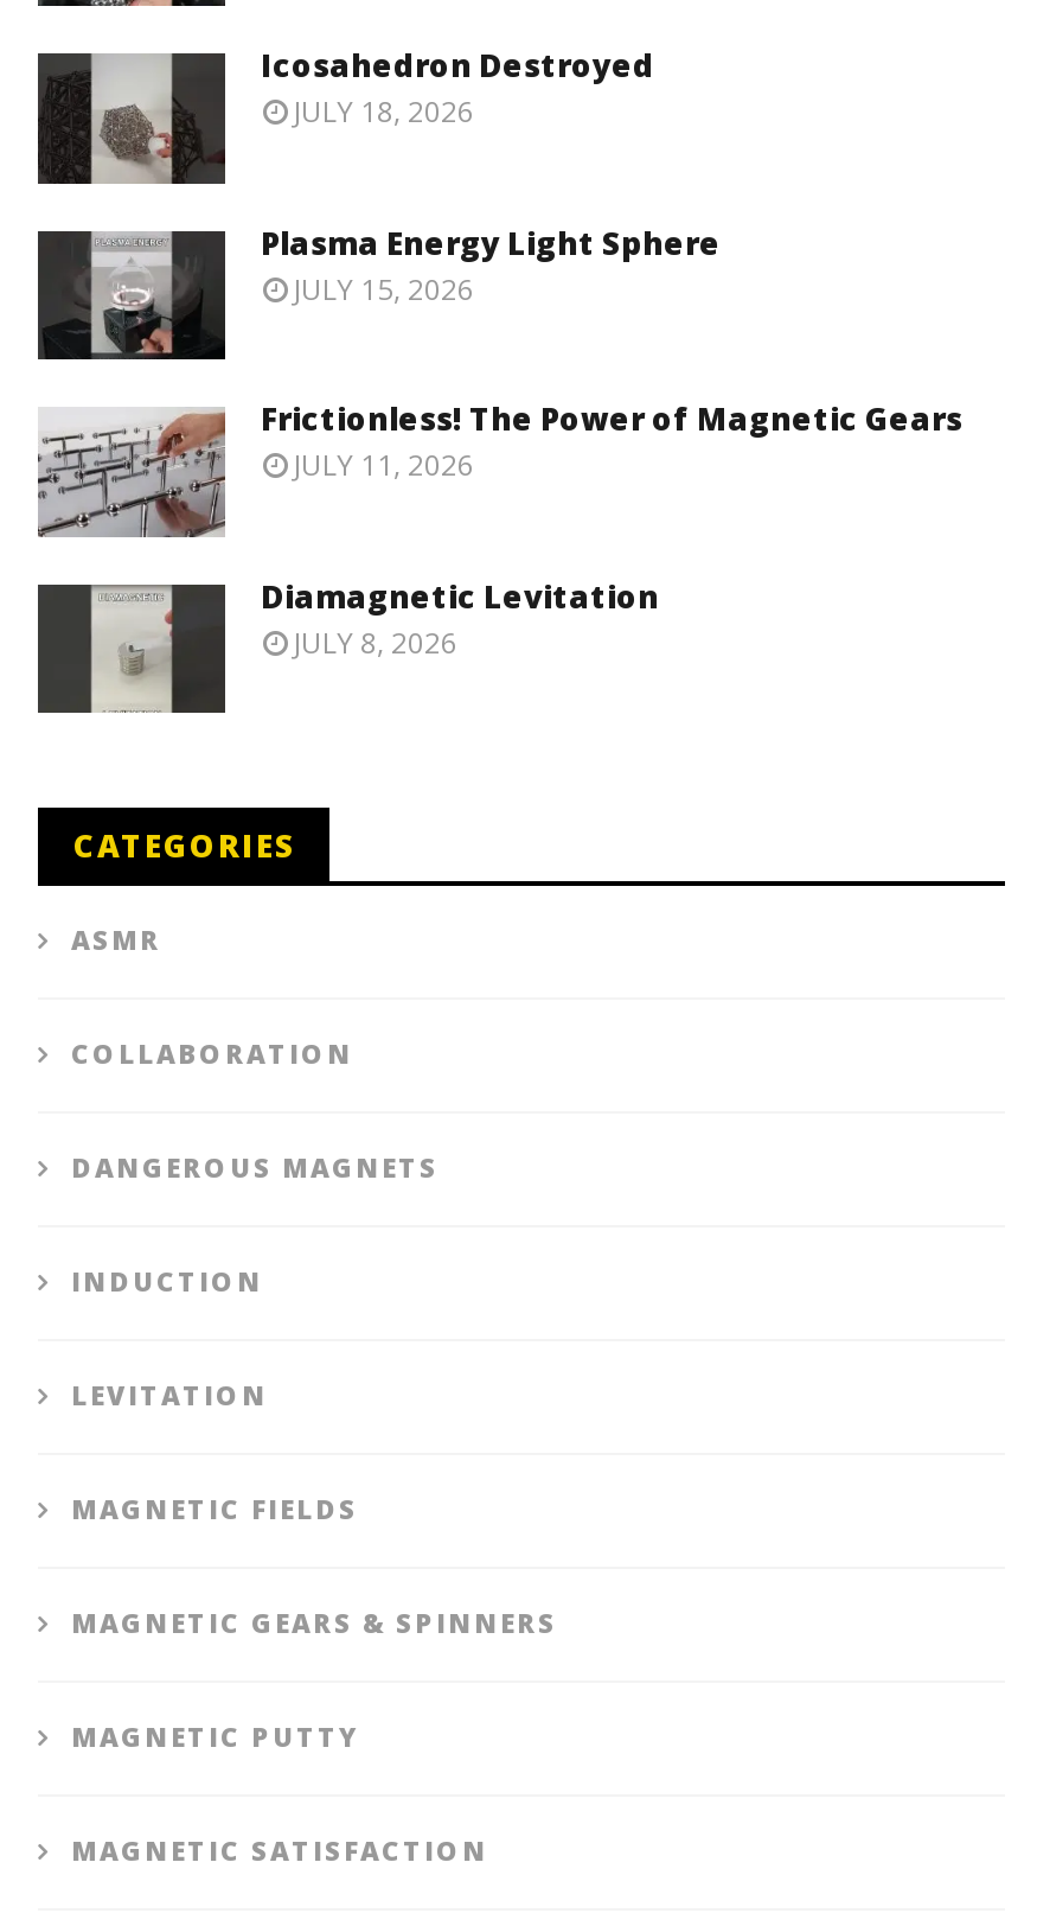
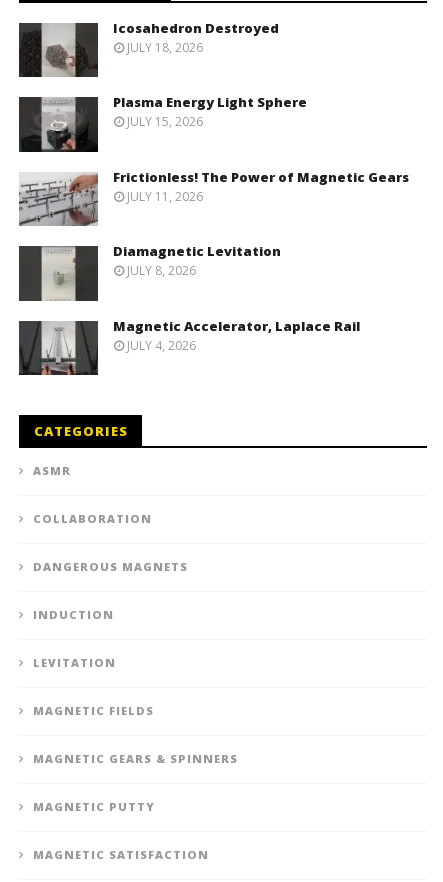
none -> [42,316,360,376] [image] | Magnetic Accelerator, Laplace Rail | JULY 4, 2026

